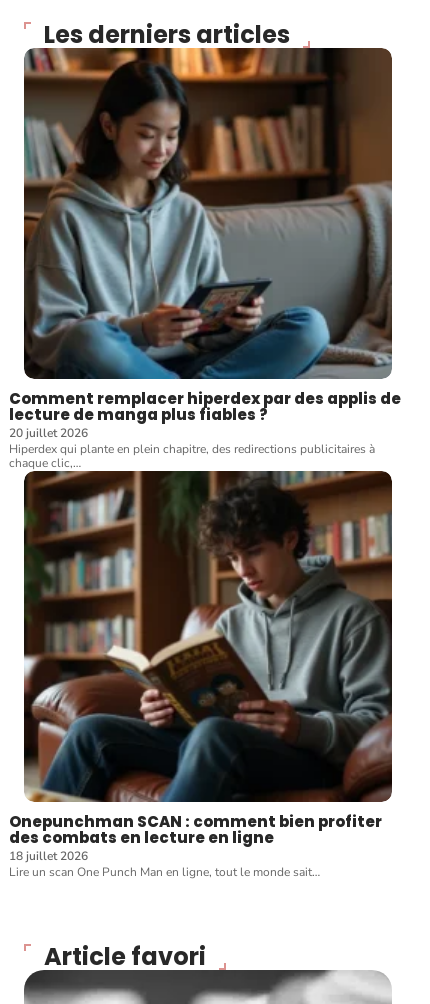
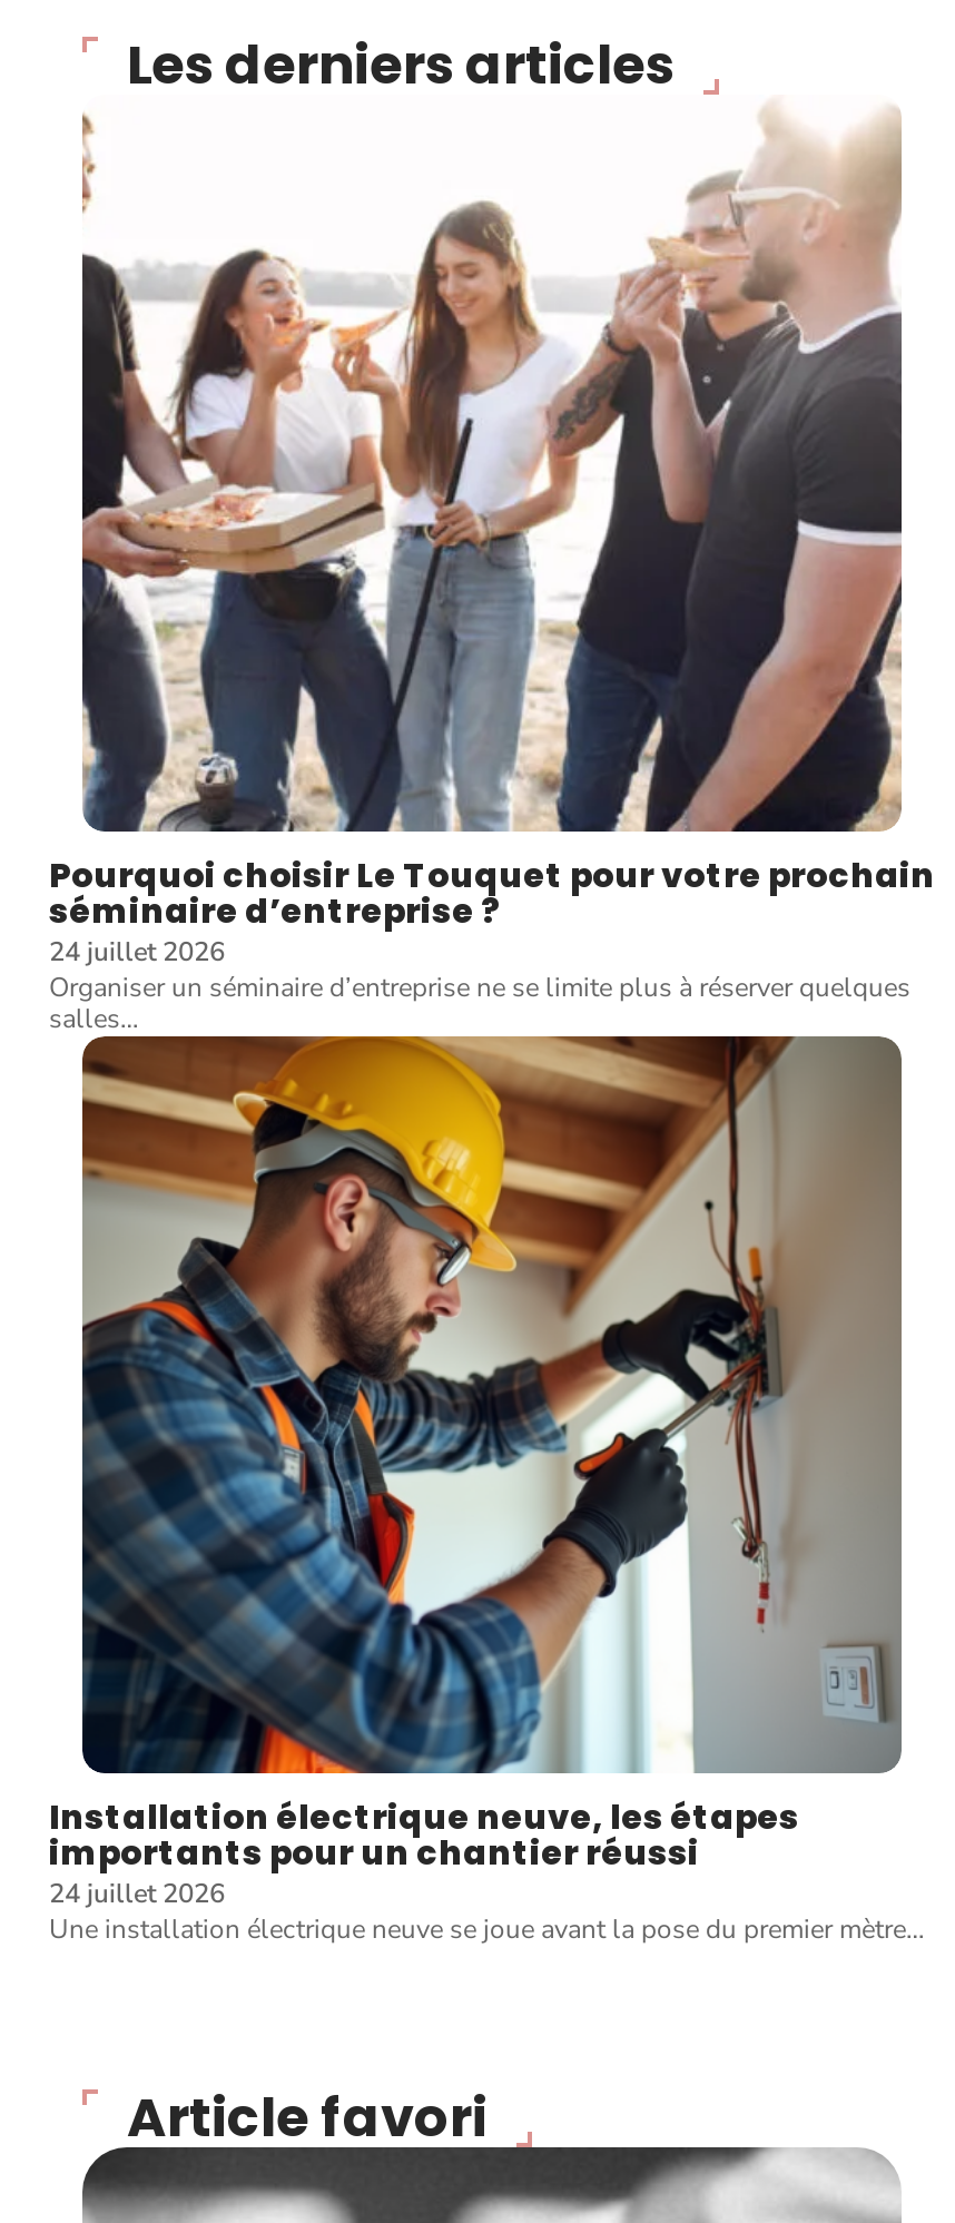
[9,47,401,471] [image] | Comment remplacer hiperdex par des applis de | lecture de manga plus fiables ? | 20 juillet 2026 | Hiperdex qui plante en plein chapitre, des redirections publicitaires à | chaque clic,… -> [49,95,935,1036] [image] | Pourquoi choisir Le Touquet pour votre prochain | séminaire d’entreprise ? | 24 juillet 2026 | Organiser un séminaire d’entreprise ne se limite plus à réserver quelques | salles…
[9,470,393,880] [image] | Onepunchman SCAN : comment bien profiter | des combats en lecture en ligne | 18 juillet 2026 | Lire un scan One Punch Man en ligne, tout le monde sait… -> [49,1034,924,1947] [image] | Installation électrique neuve, les étapes | importants pour un chantier réussi | 24 juillet 2026 | Une installation électrique neuve se joue avant la pose du premier mètre…

